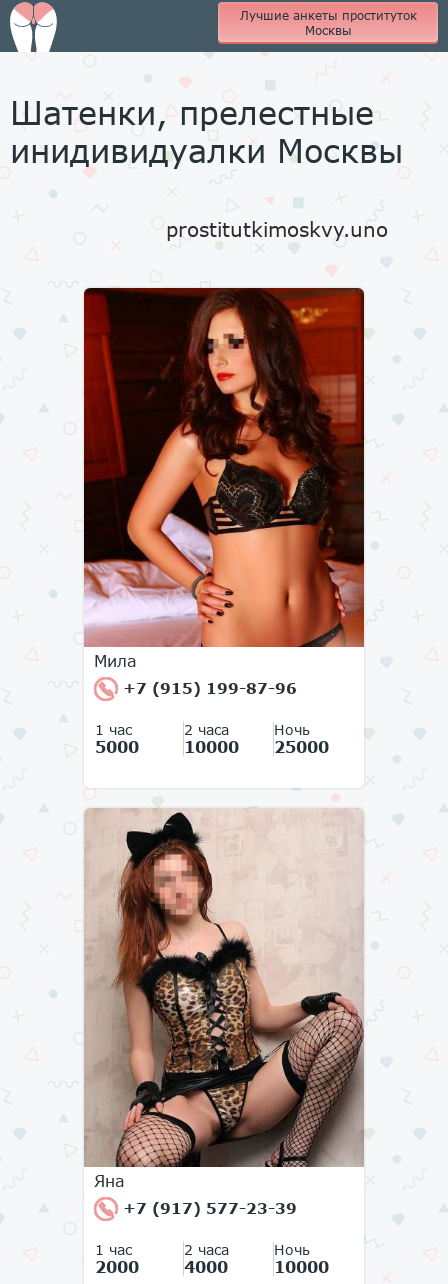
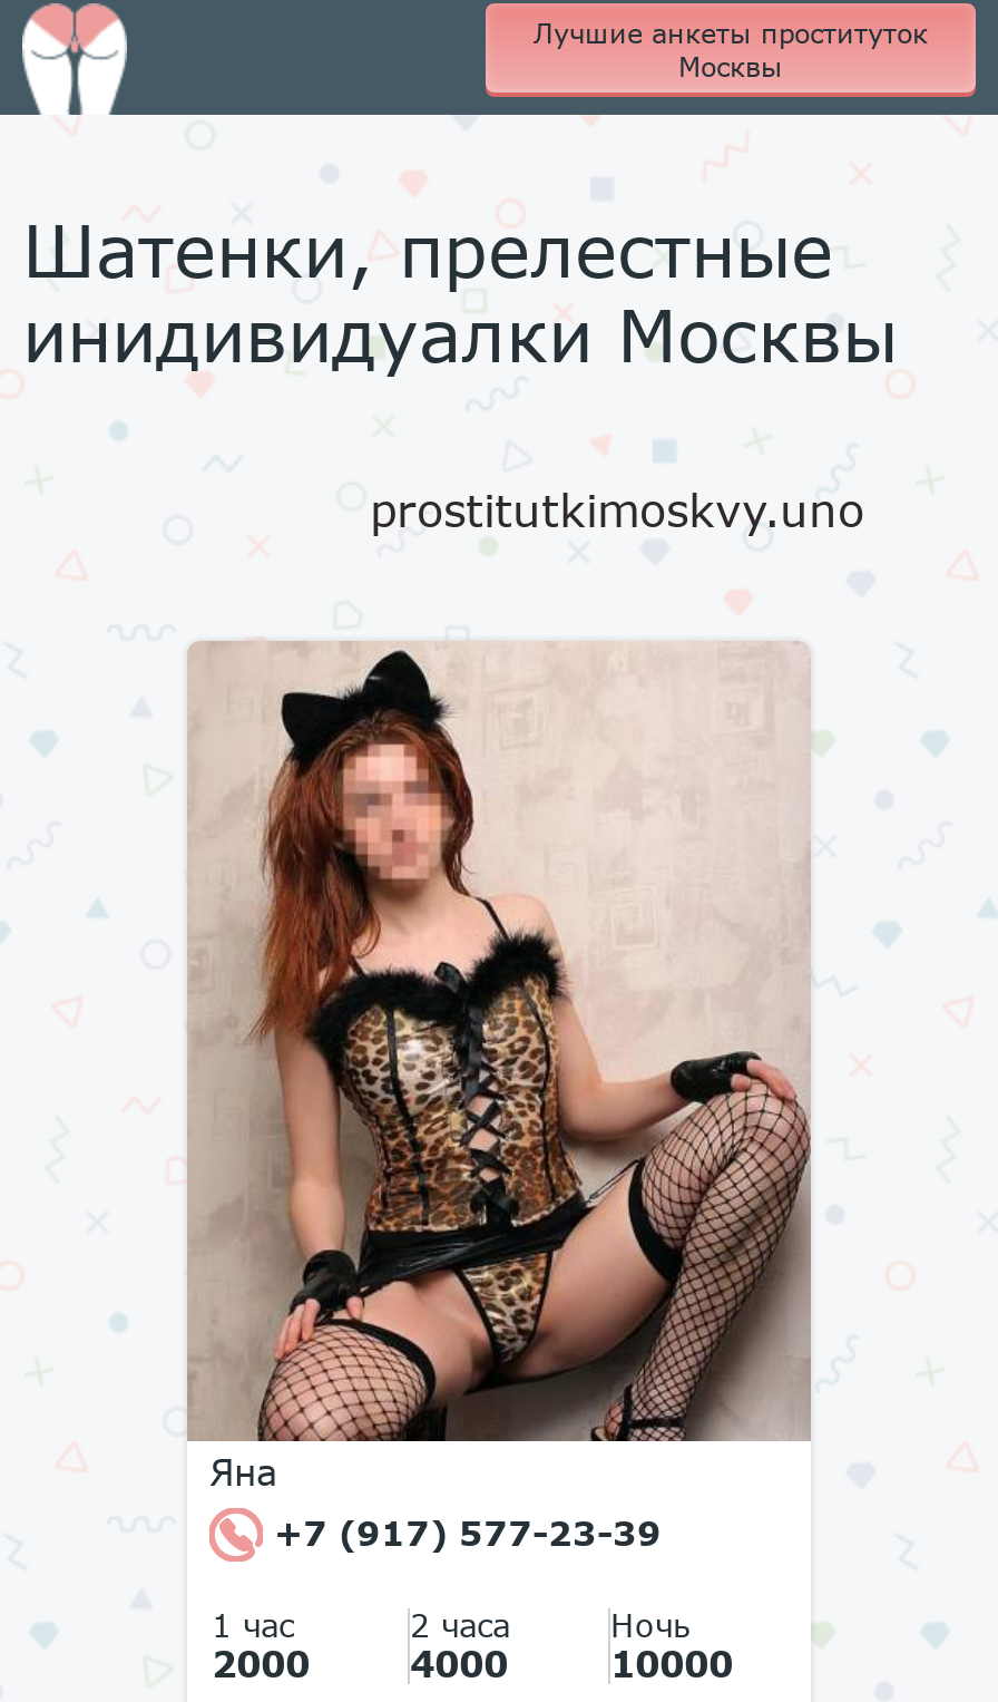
[83,287,365,756] [image] | Мила | +7 (915) 199-87-96 | 1 час | 2 часа | Ночь | 5000 | 10000 | 25000 -> none

